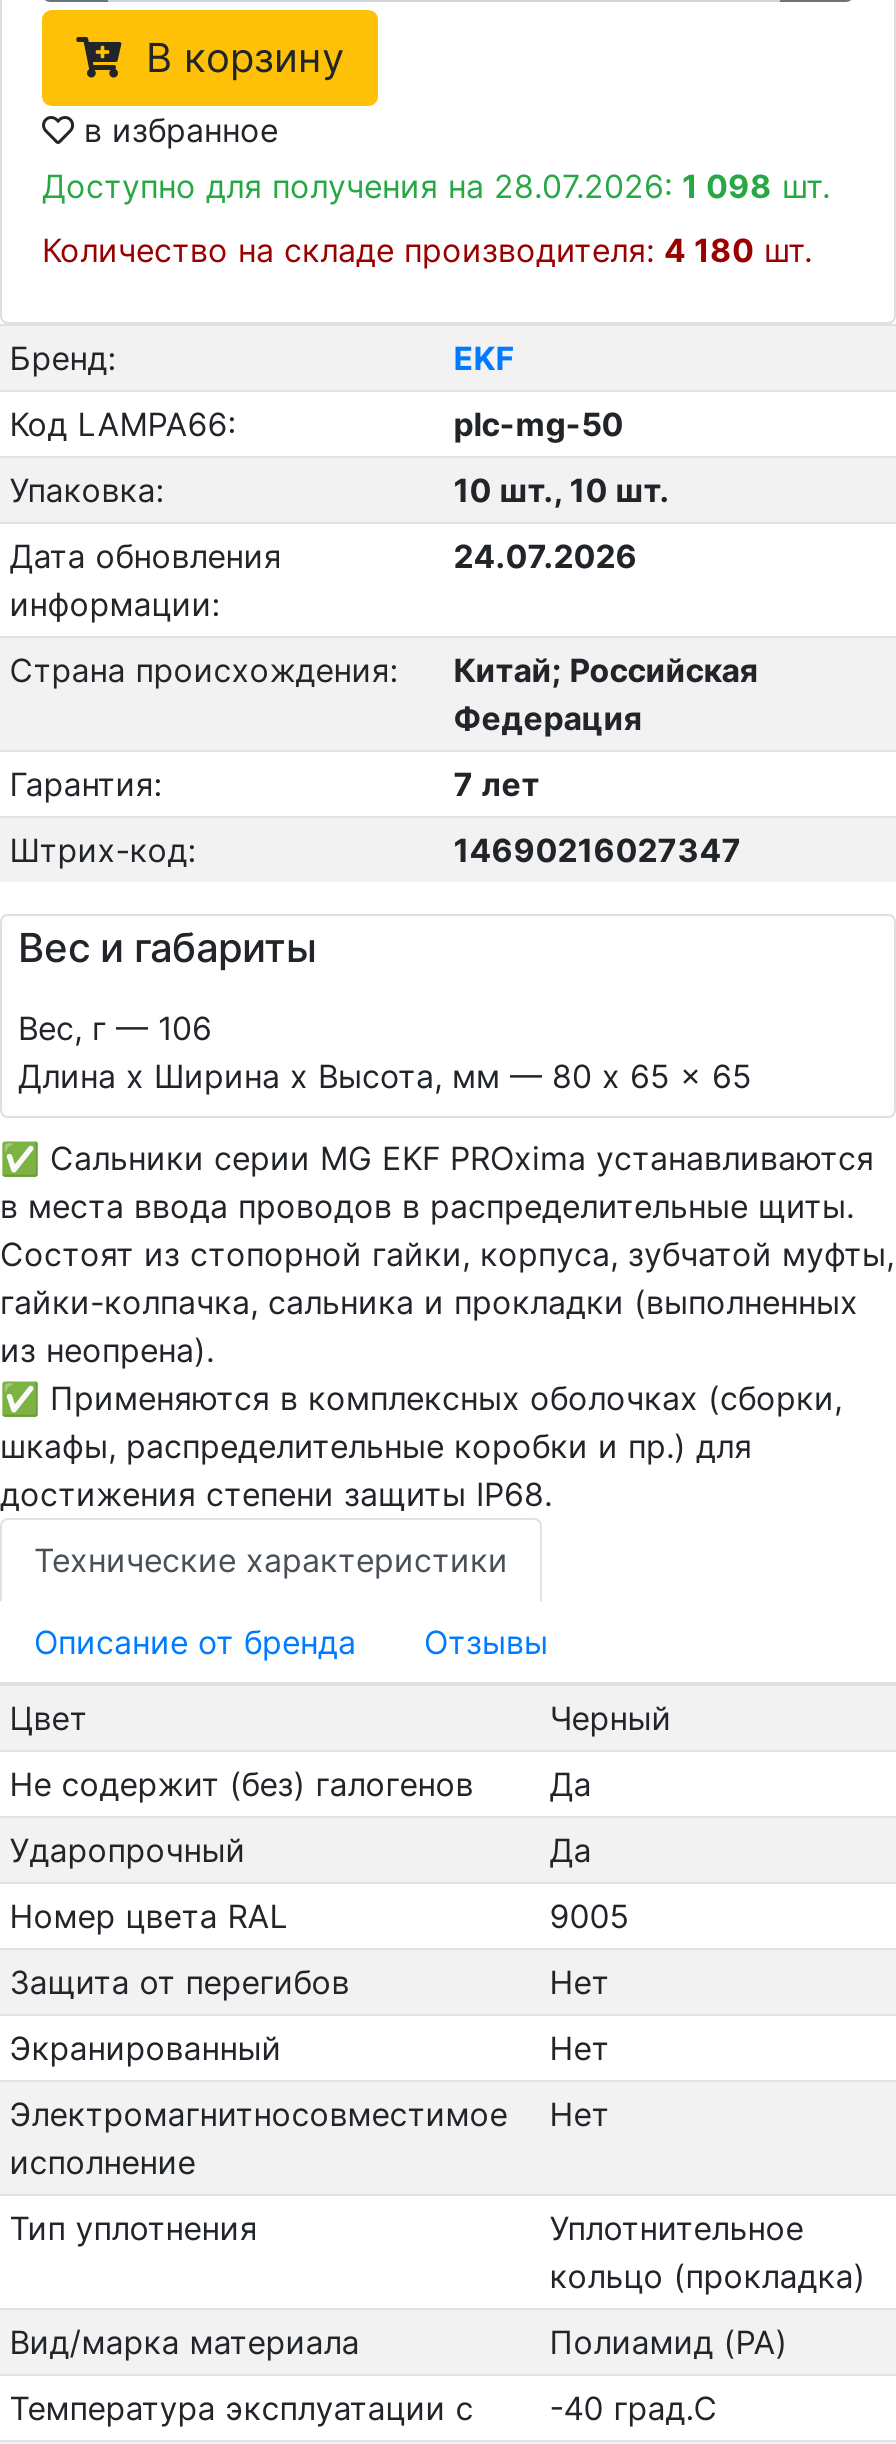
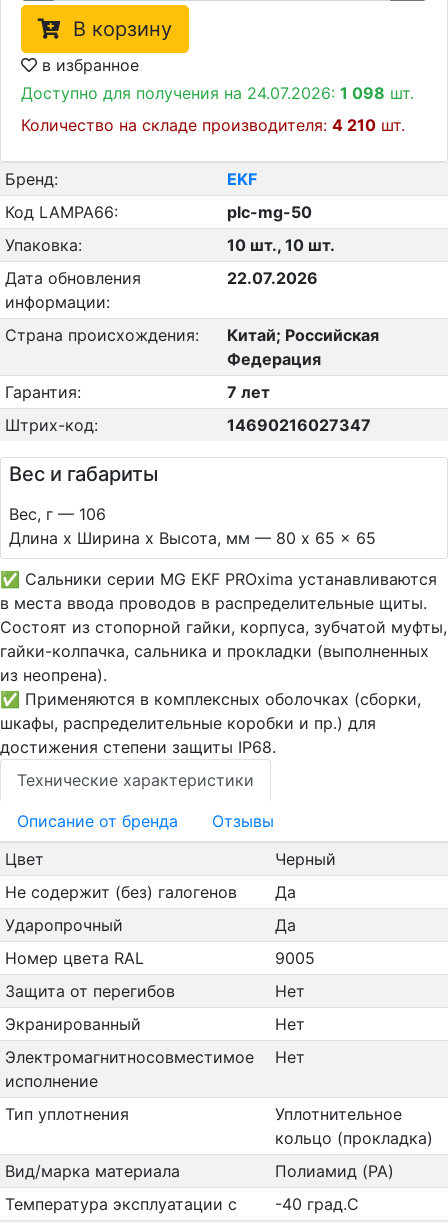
[42,166,830,206] Доступно для получения на 28.07.2026: 1 098 шт. -> [21,83,414,103] Доступно для получения на 24.07.2026: 1 098 шт.
[42,230,812,270] Количество на складе производителя: 4 180 шт. -> [21,115,405,135] Количество на складе производителя: 4 210 шт.
[454,536,638,576] 24.07.2026 -> [227,268,318,288] 22.07.2026

